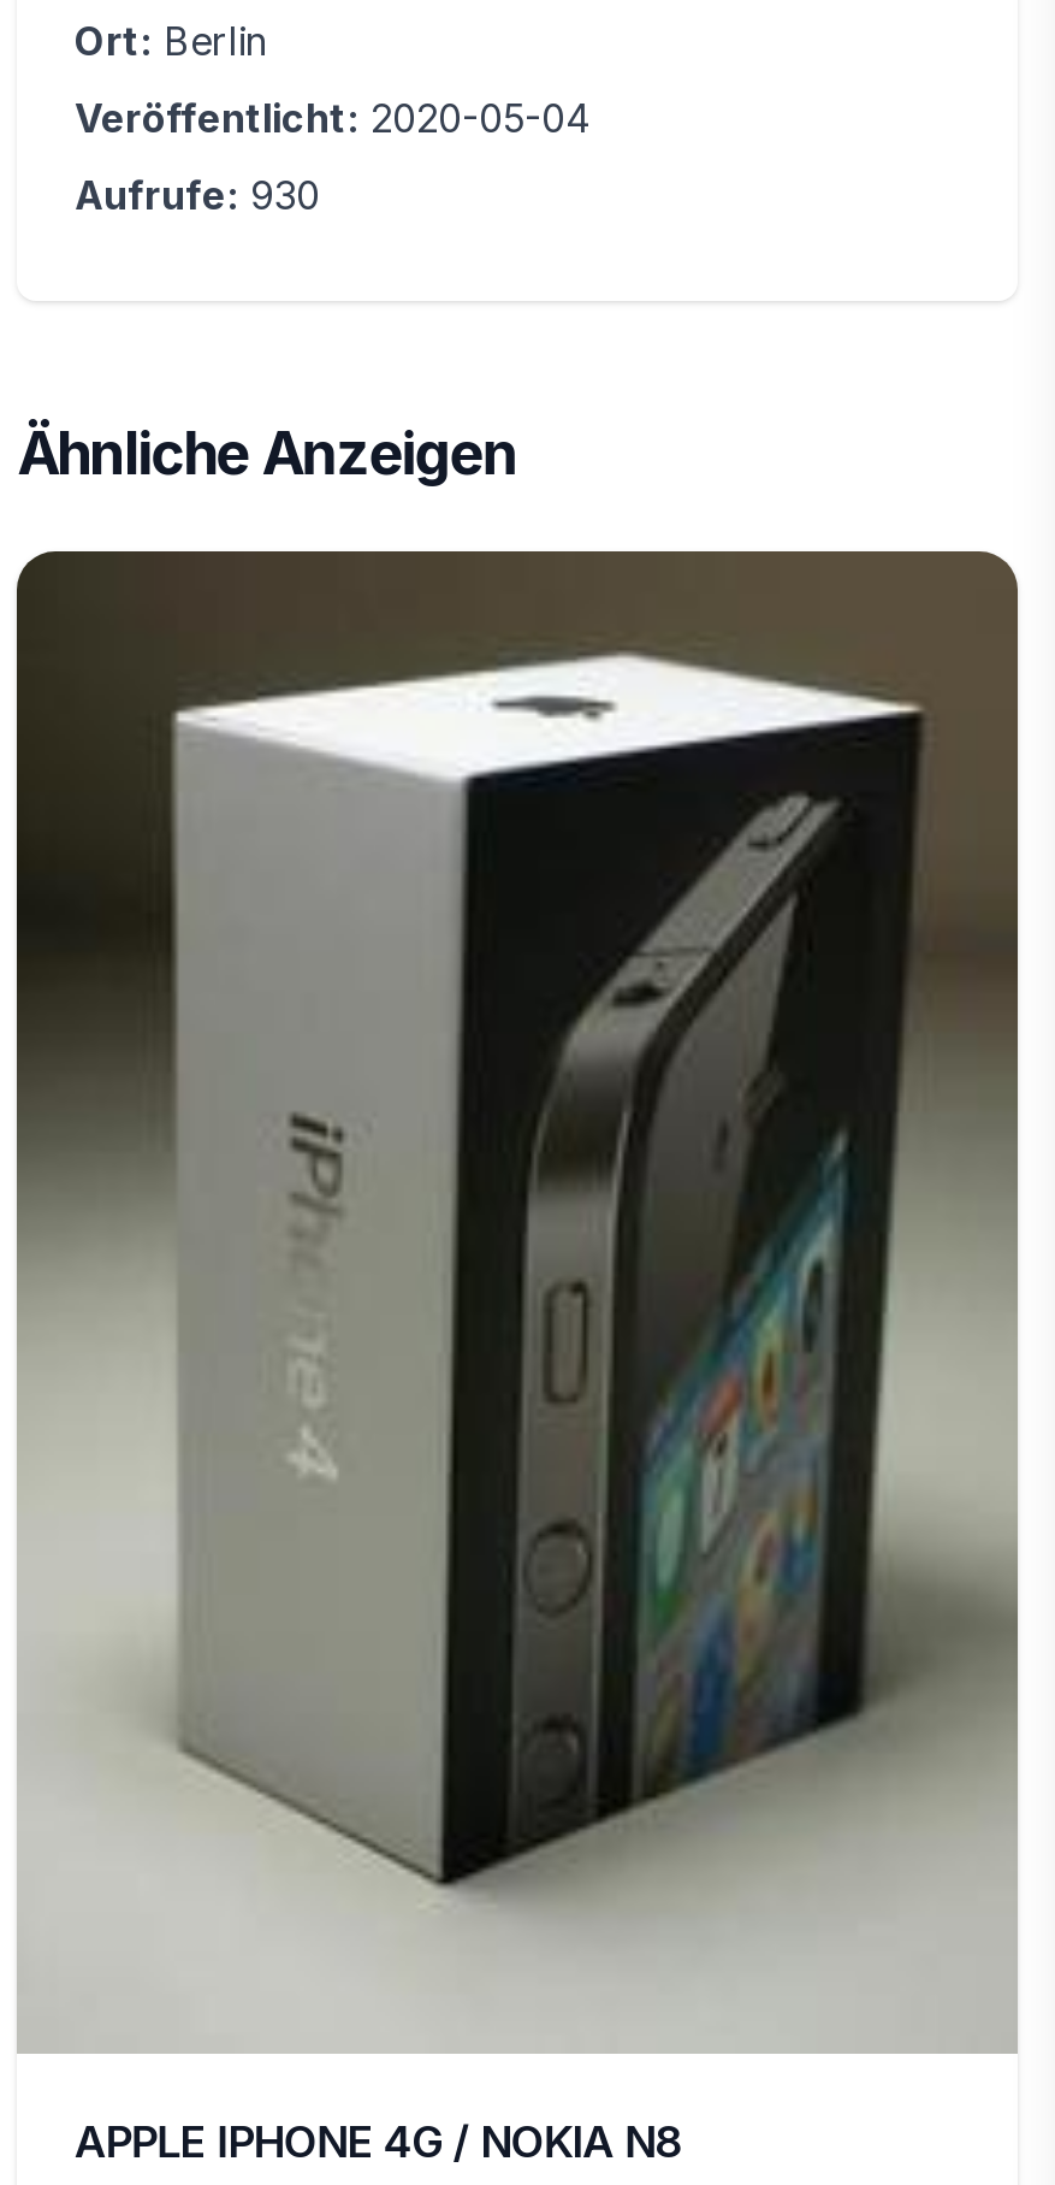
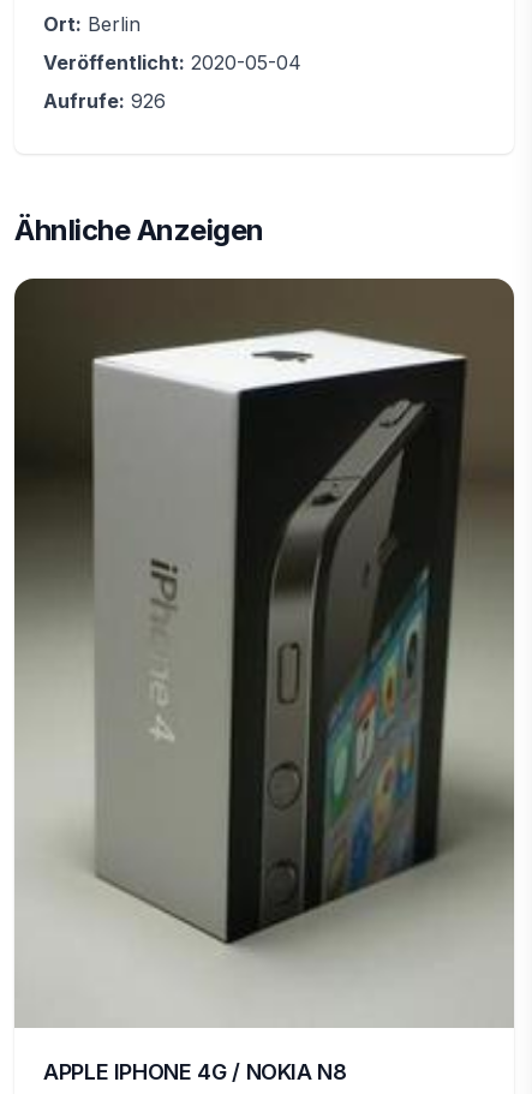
[75,171,320,219] Aufrufe: 930 -> [43,89,166,113] Aufrufe: 926

